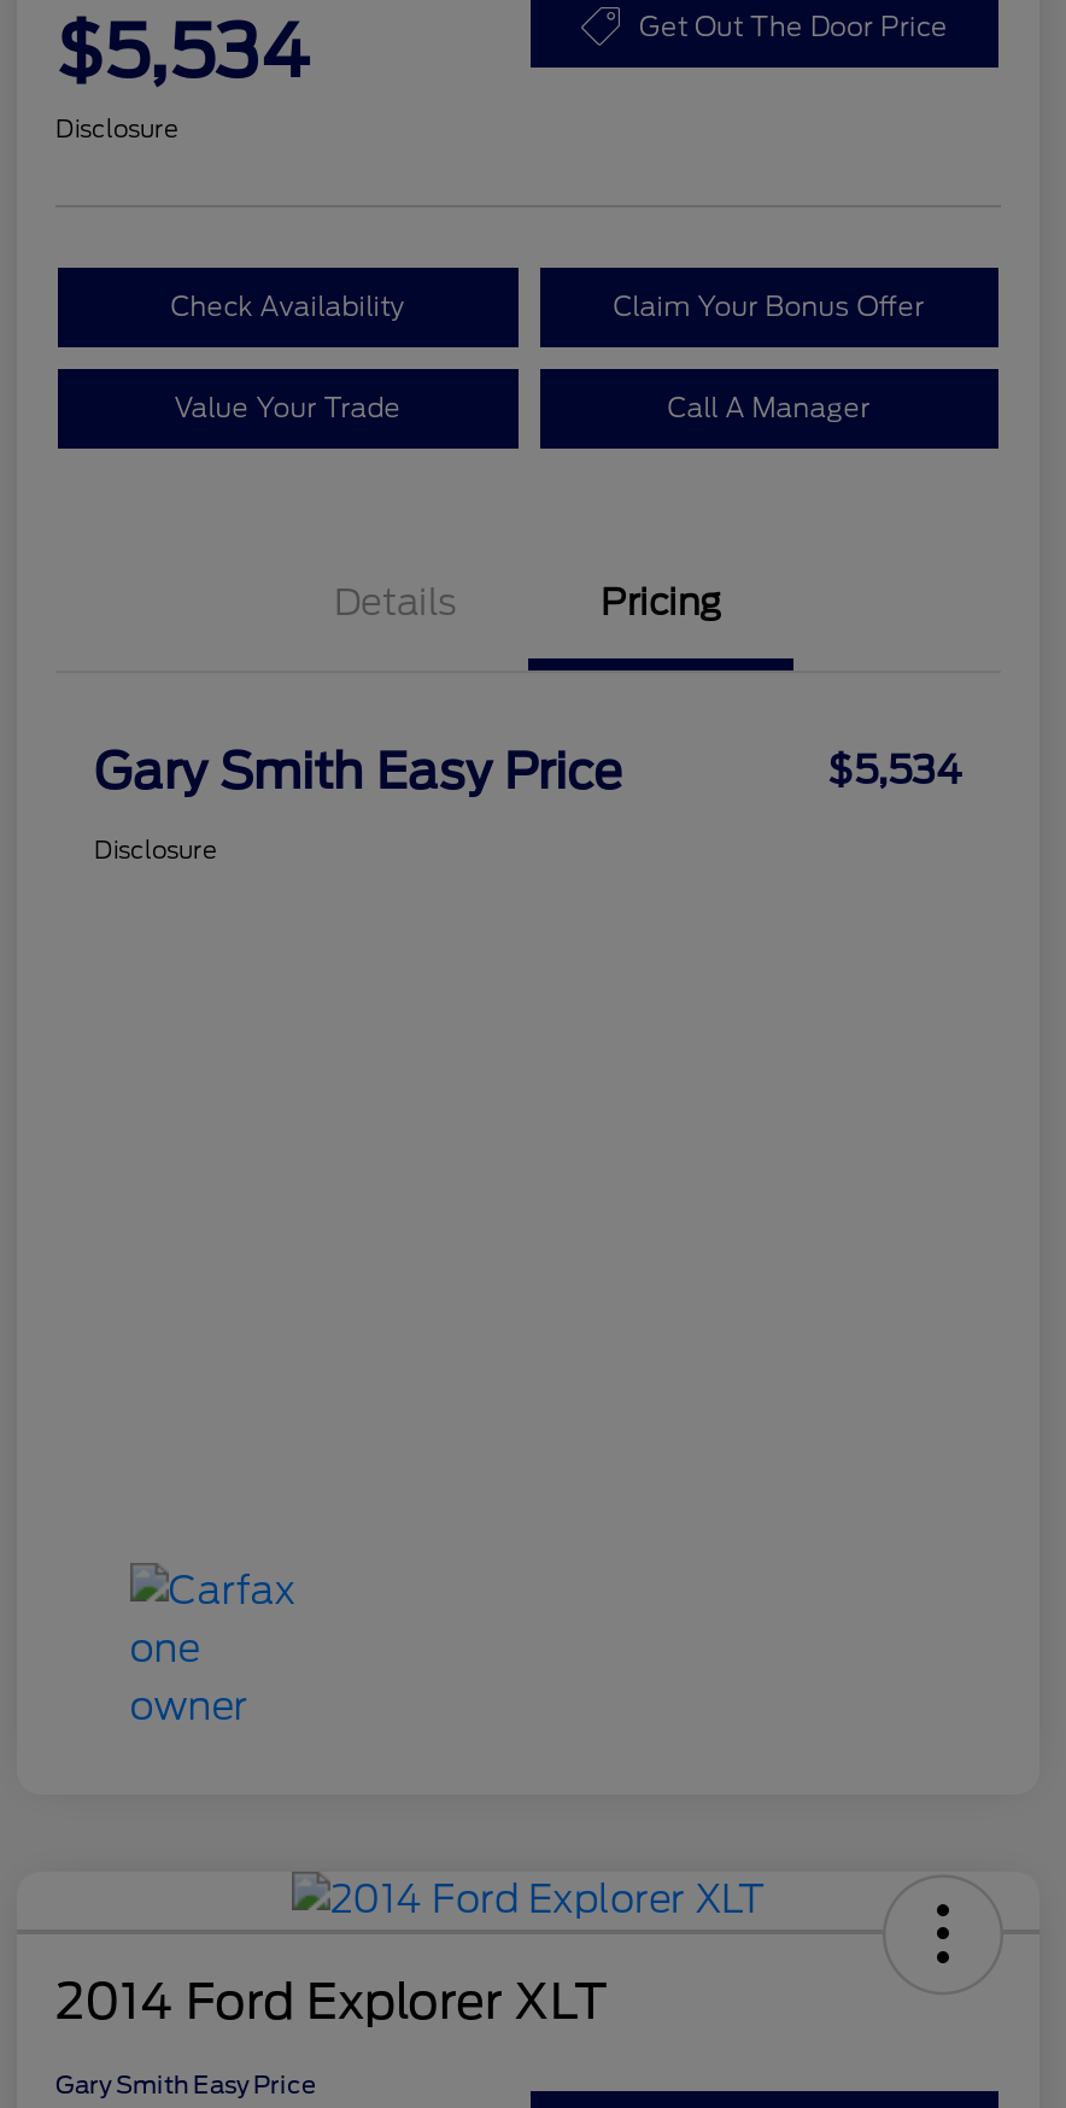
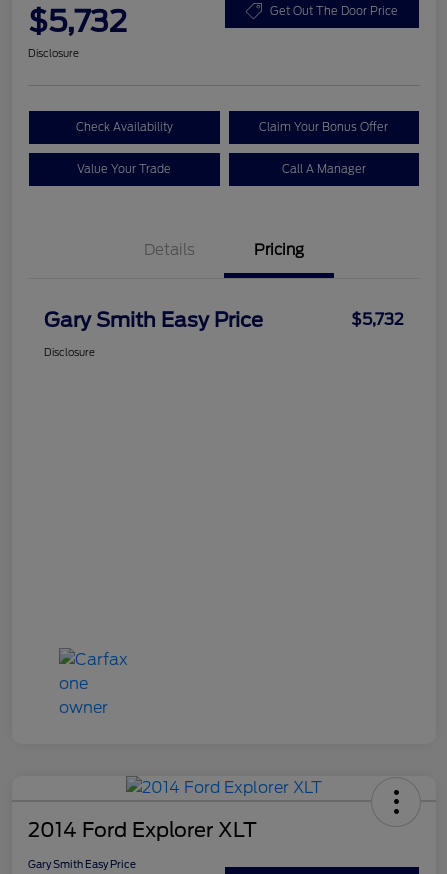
[55,8,309,95] $5,534 -> [28,3,127,39] $5,732
[827,748,962,794] $5,534 -> [351,310,404,329] $5,732

